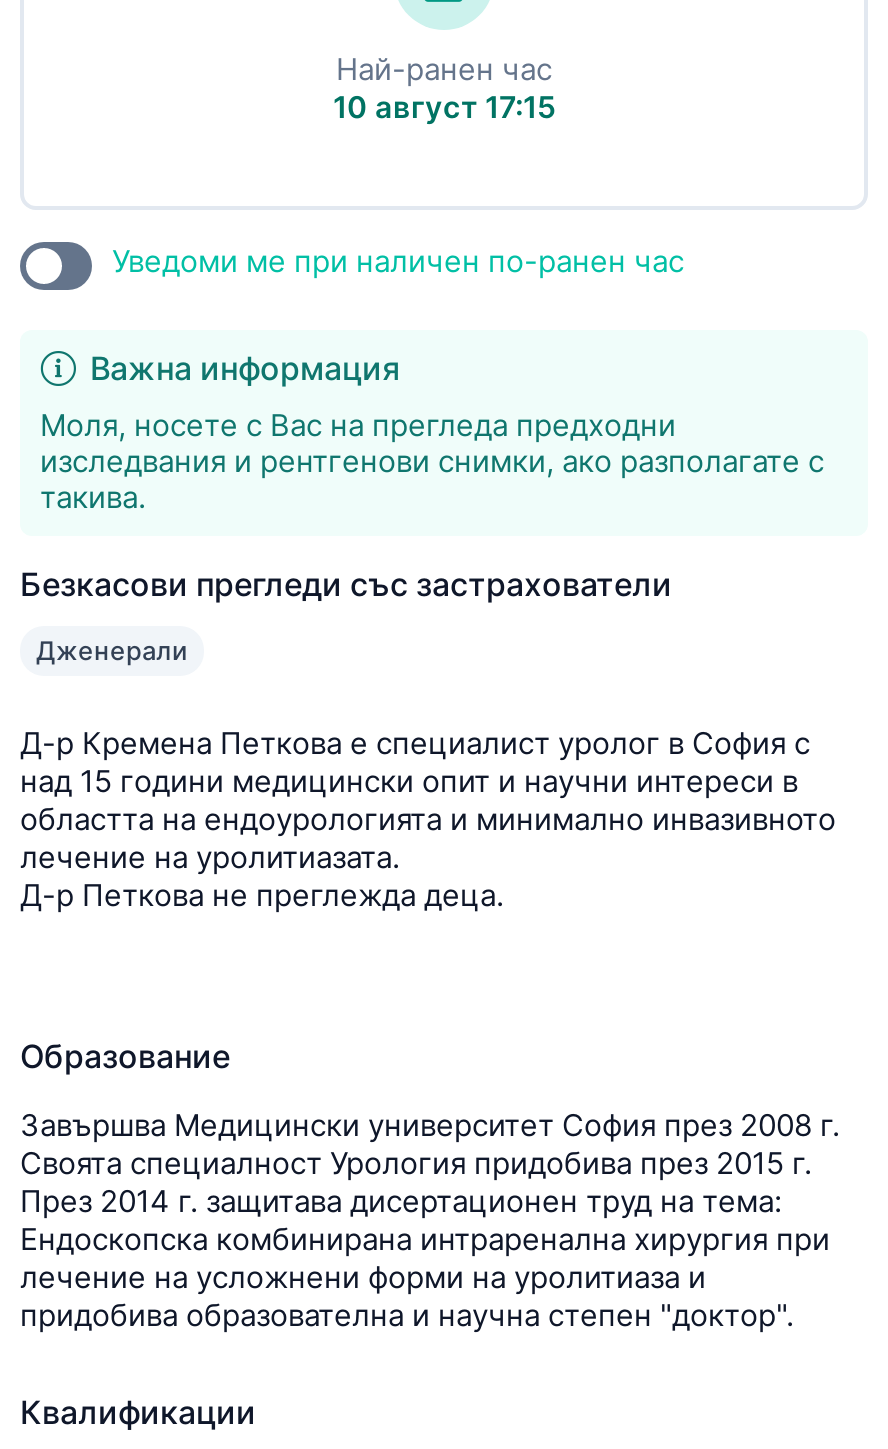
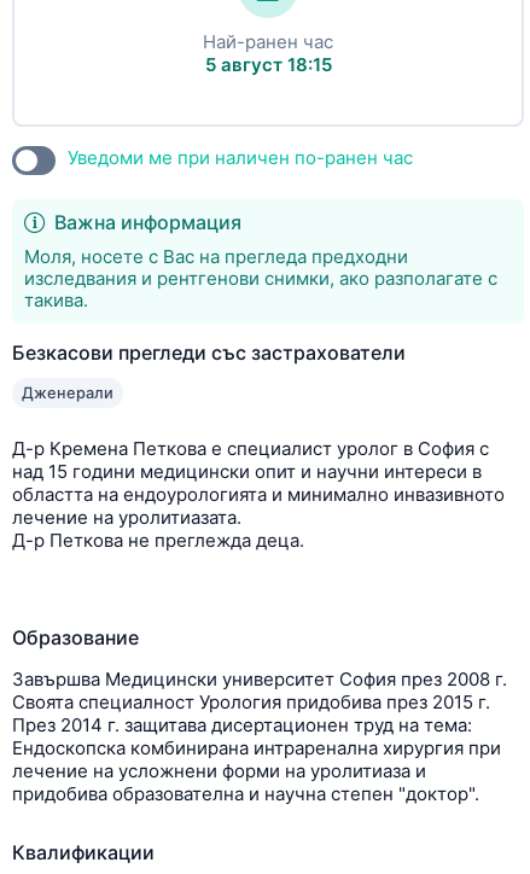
[333,87,555,125] 10 август 17:15 -> [205,53,331,76] 5 август 18:15

